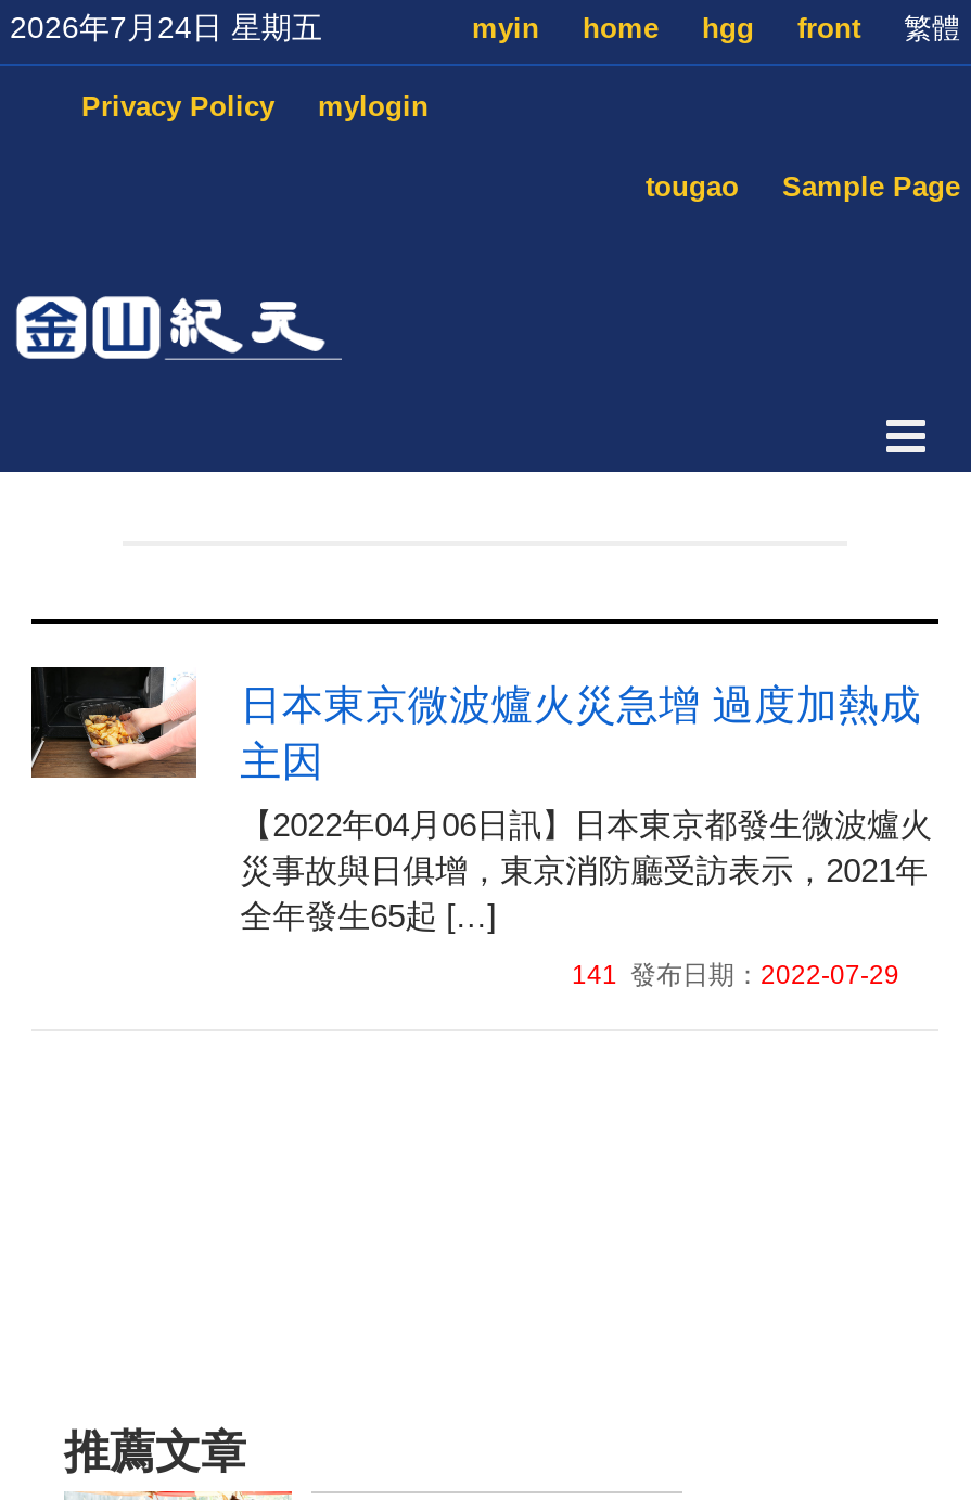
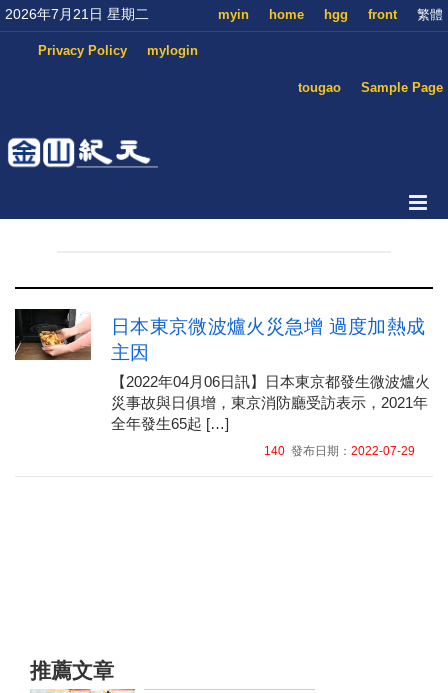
[10,10,322,44] 2026年7月24日 星期五 -> [5,6,149,22] 2026年7月21日 星期二
[572,960,899,990] 141發布日期：2022-07-29 -> [264,444,415,458] 140發布日期：2022-07-29

